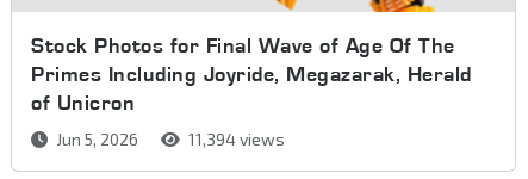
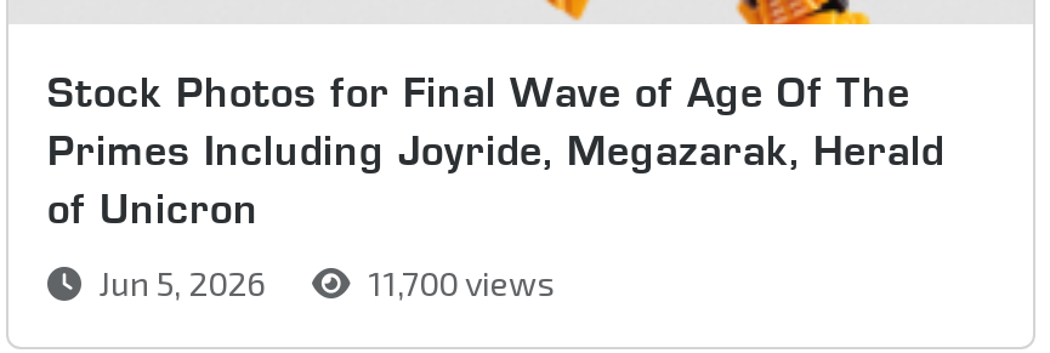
[185,129,285,149] 11,394 views -> [361,263,557,304] 11,700 views

